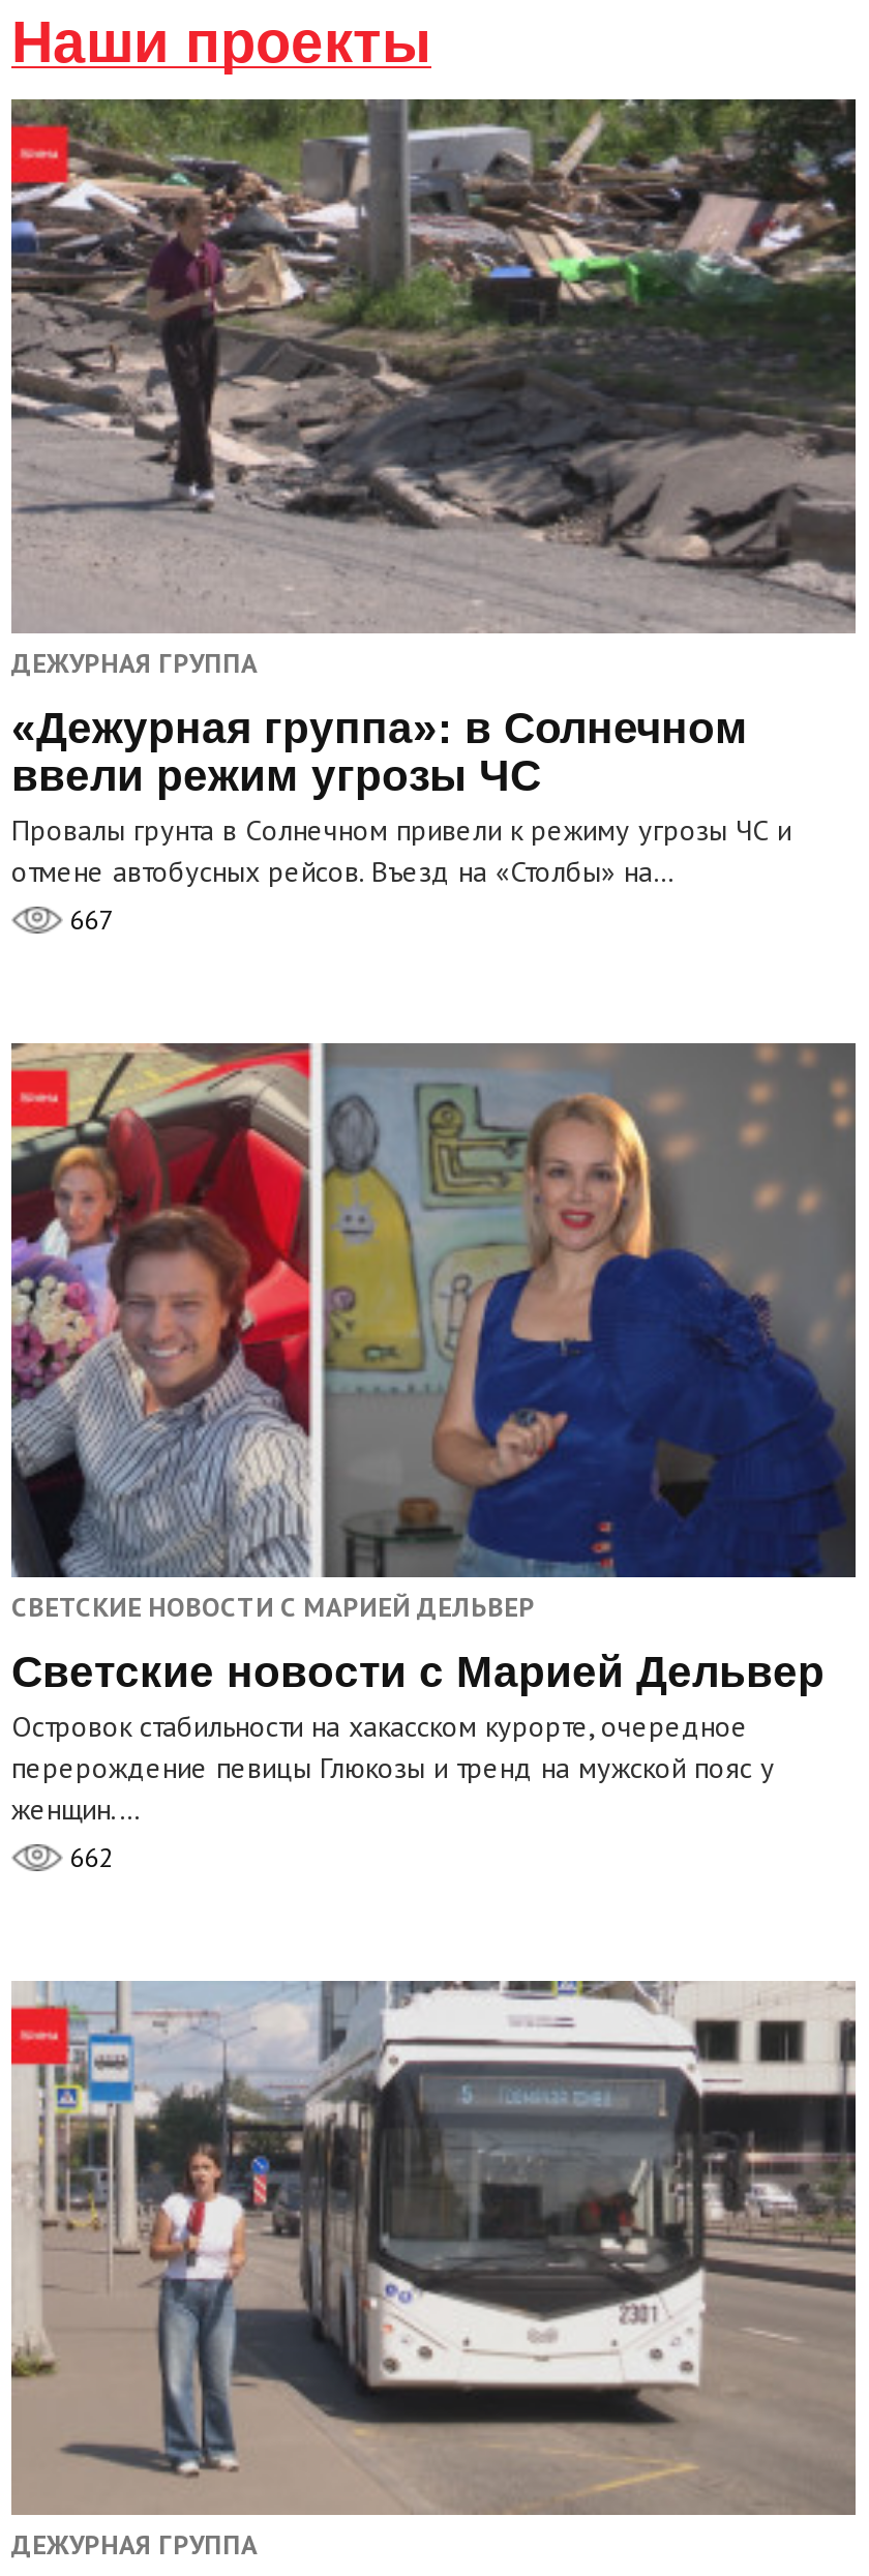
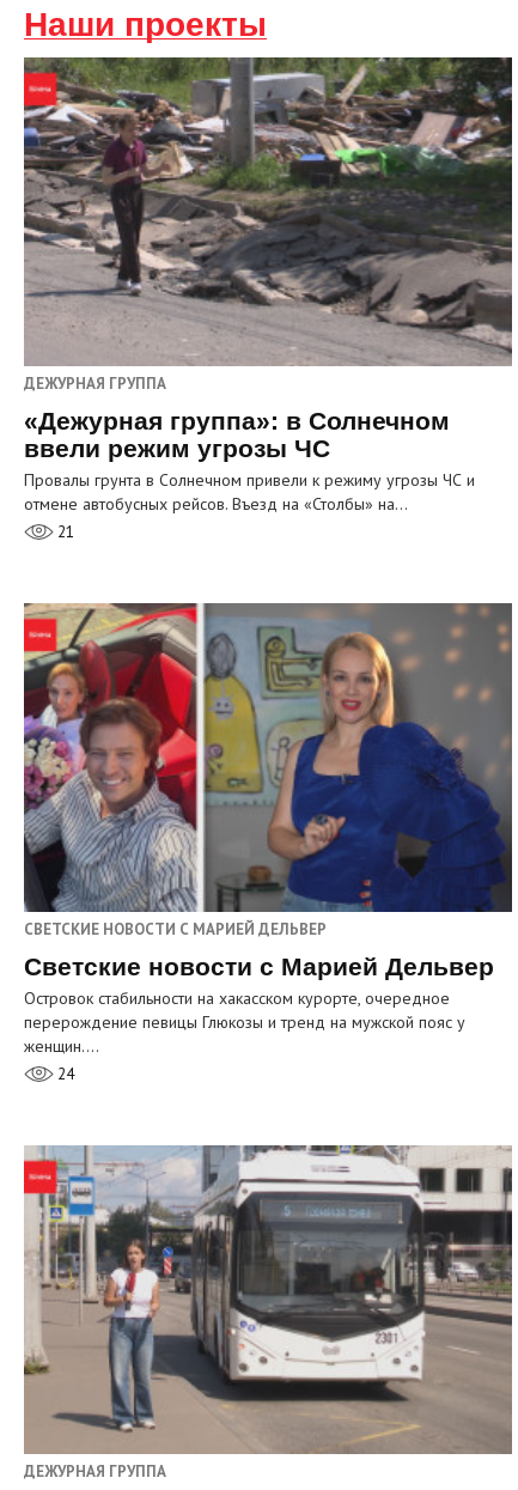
[63,903,113,938] 667 -> [54,522,74,542] 21
[63,1841,113,1876] 662 -> [54,1064,74,1085] 24

